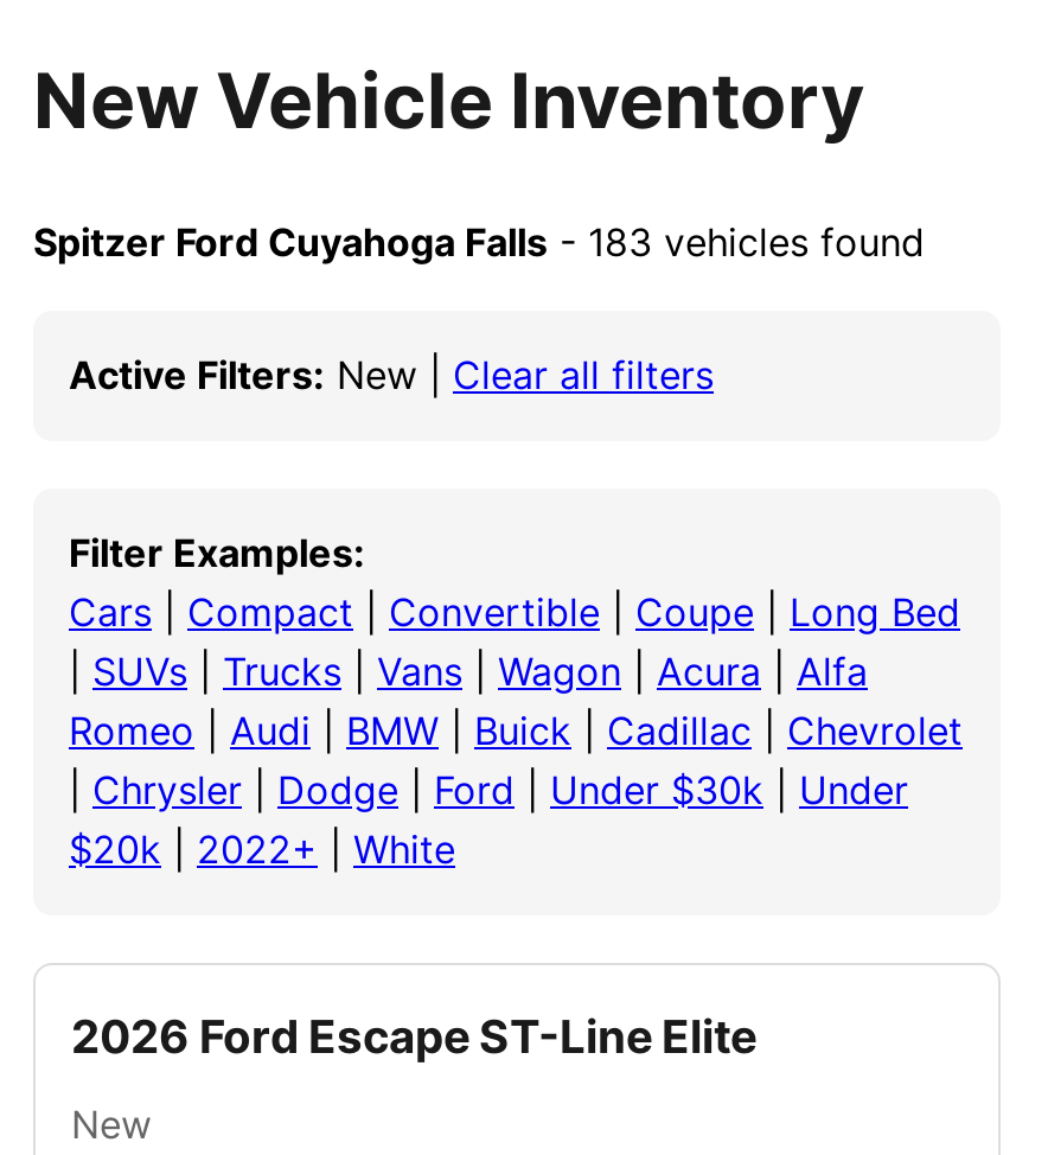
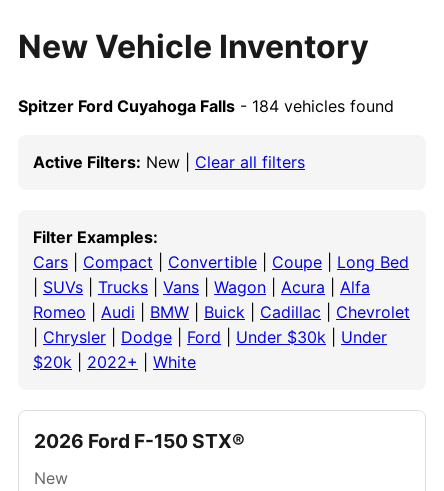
[33,218,925,265] Spitzer Ford Cuyahoga Falls - 183 vehicles found -> [18,96,394,116] Spitzer Ford Cuyahoga Falls - 184 vehicles found
[71,1008,756,1065] 2026 Ford Escape ST-Line Elite -> [34,429,245,453] 2026 Ford F-150 STX®

